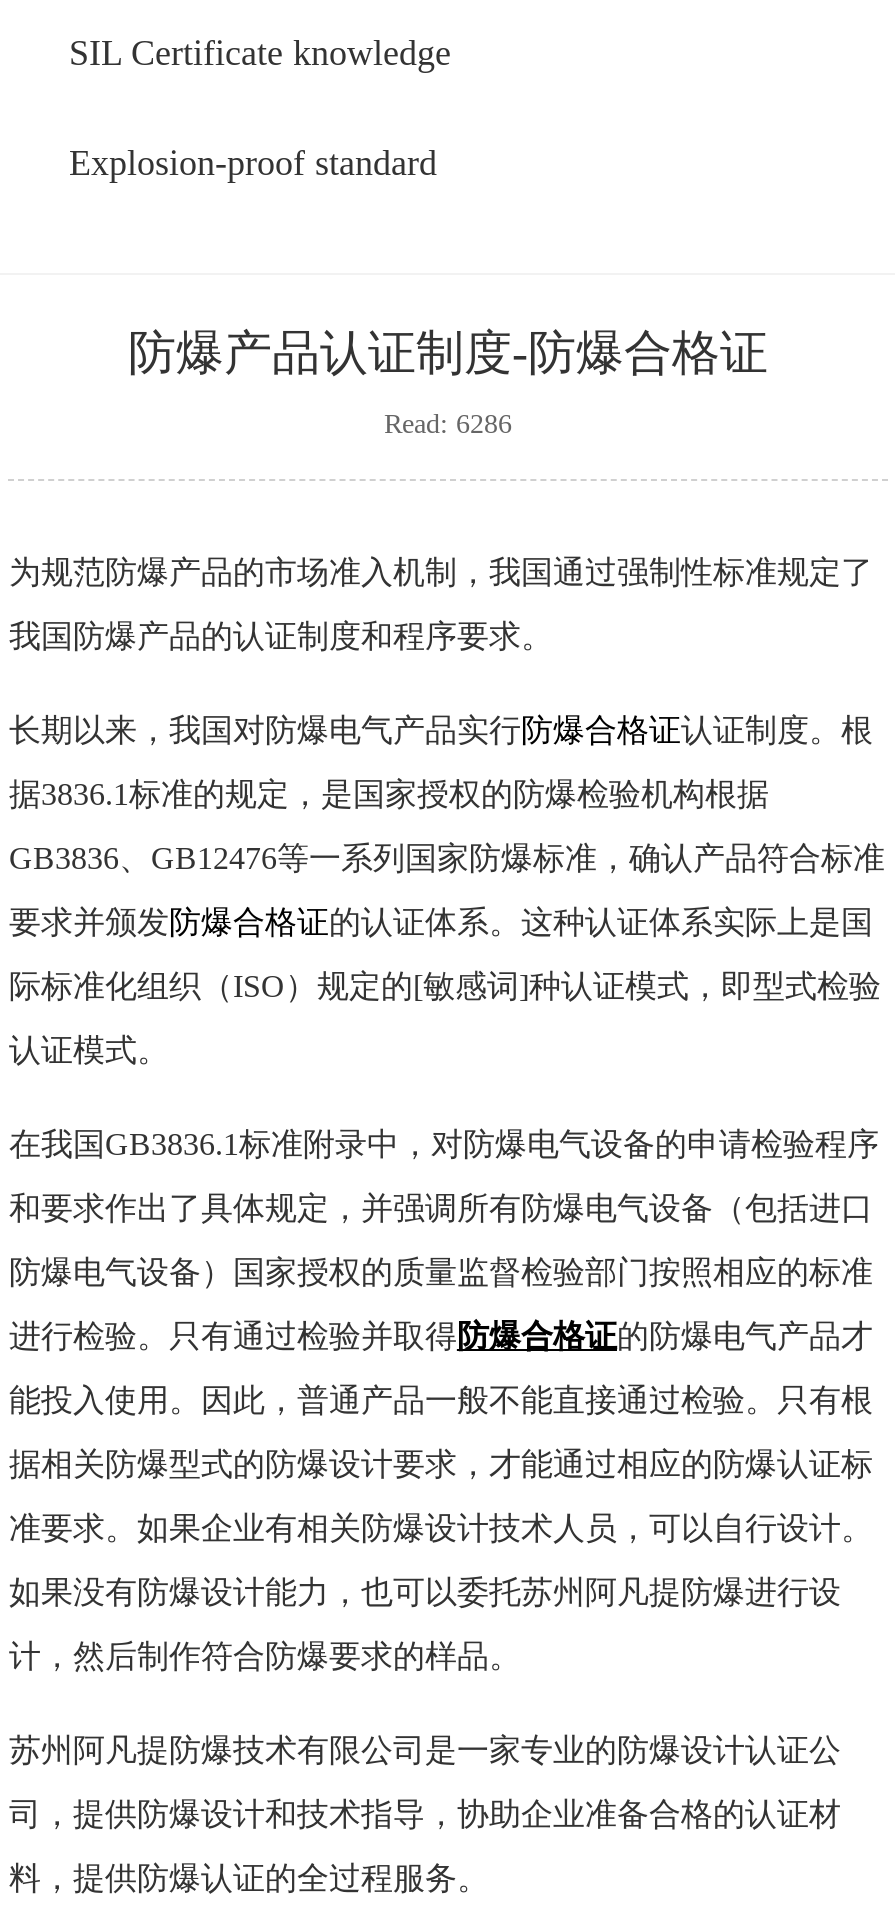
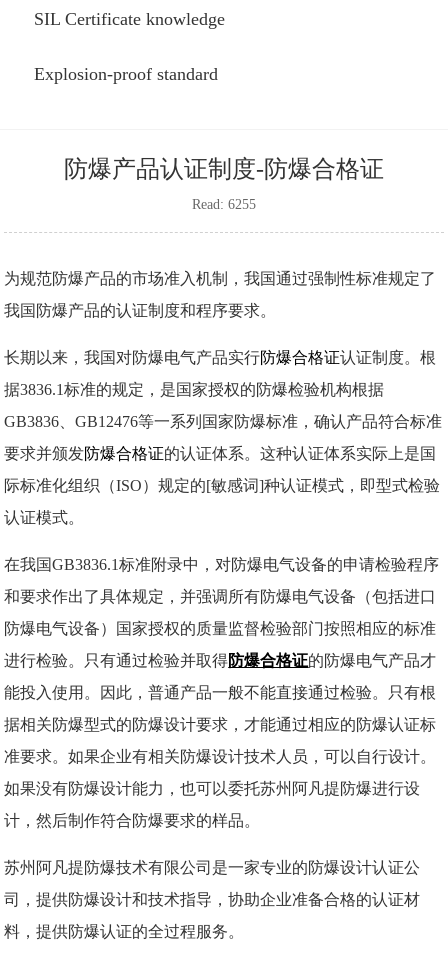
[384,410,512,440] Read: 6286 -> [192,197,256,212] Read: 6255

